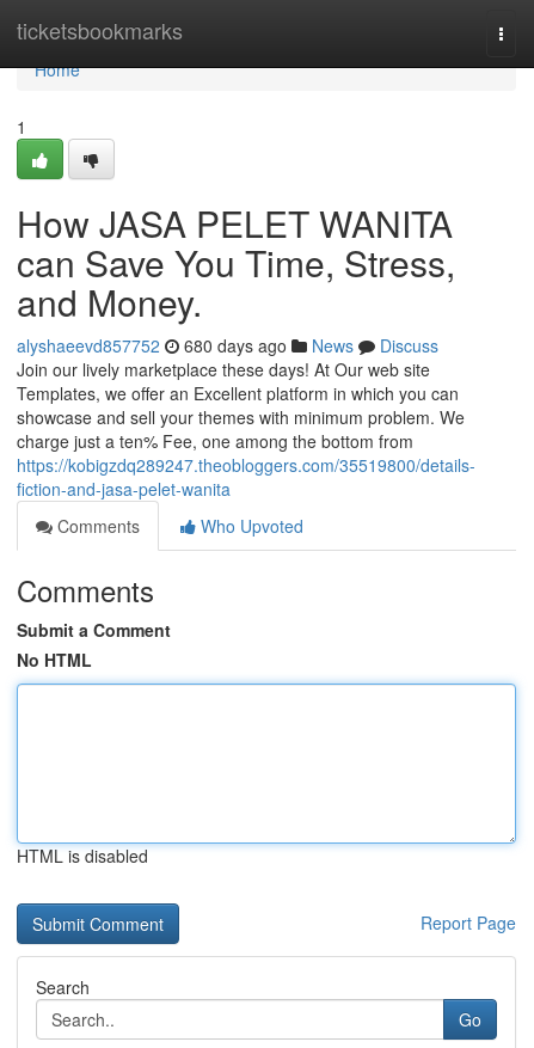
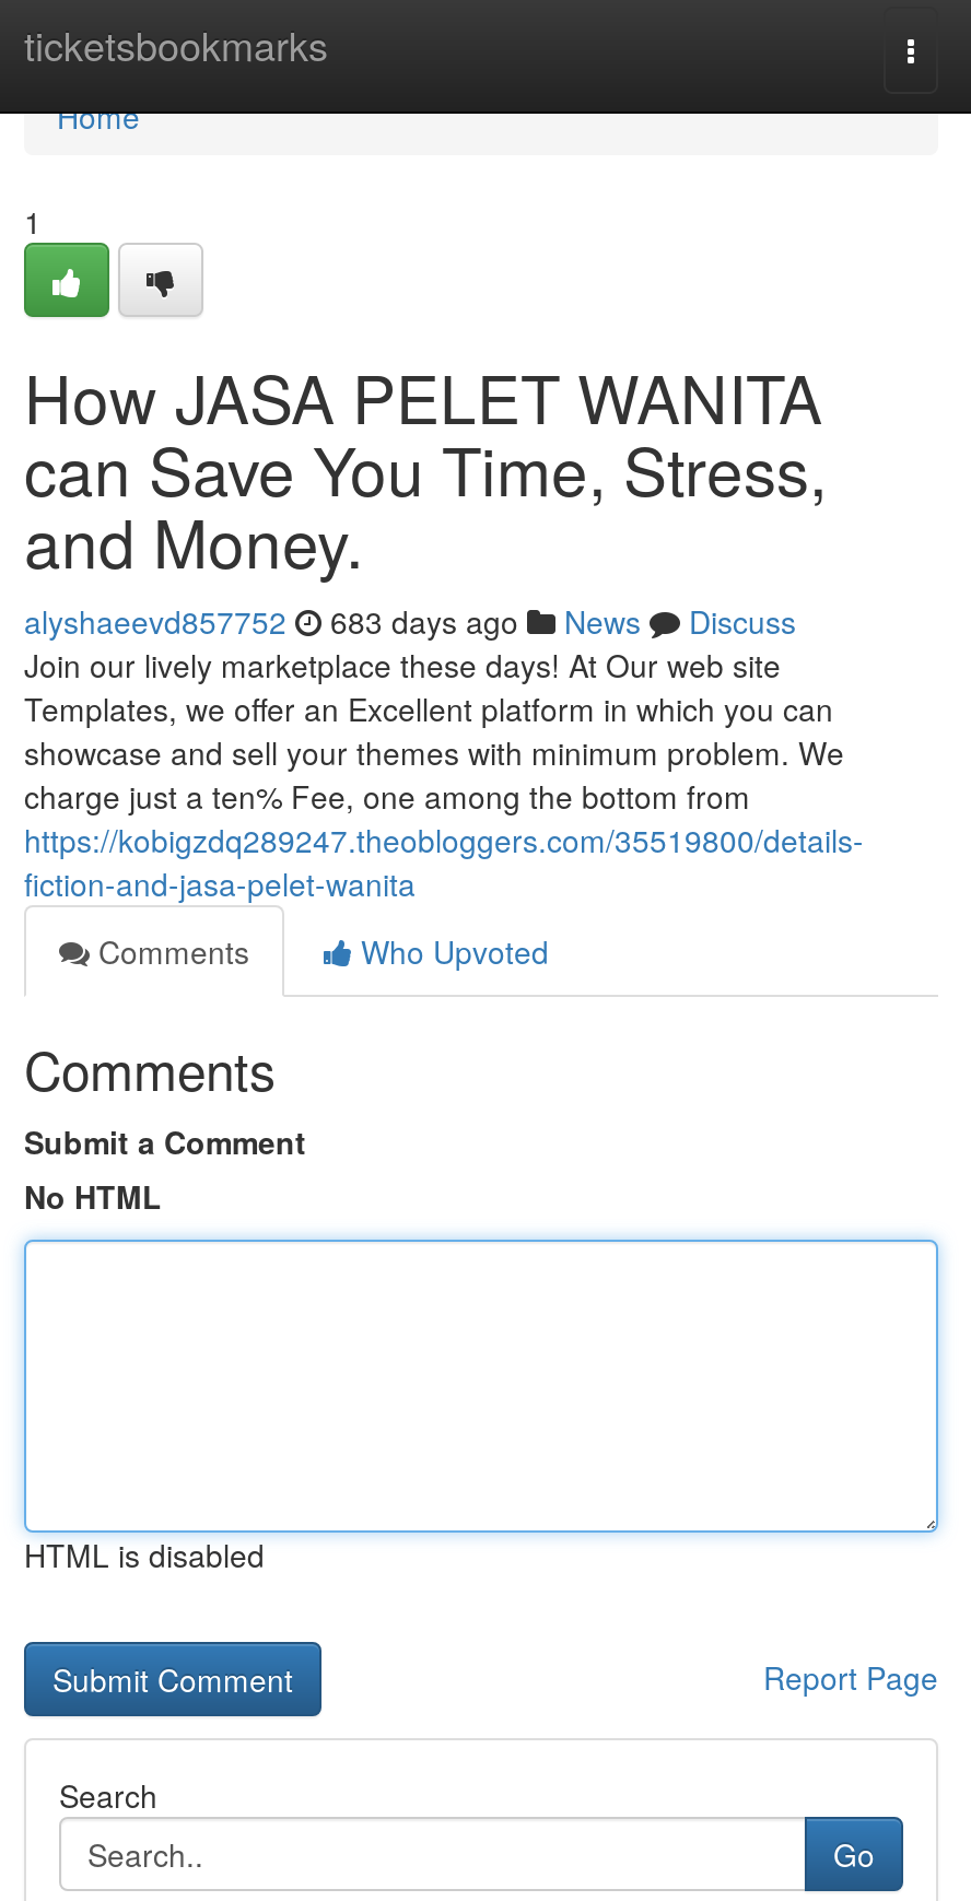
[17,333,438,357] alyshaeevd857752 680 days ago News Discuss -> [24,599,796,643] alyshaeevd857752 683 days ago News Discuss

